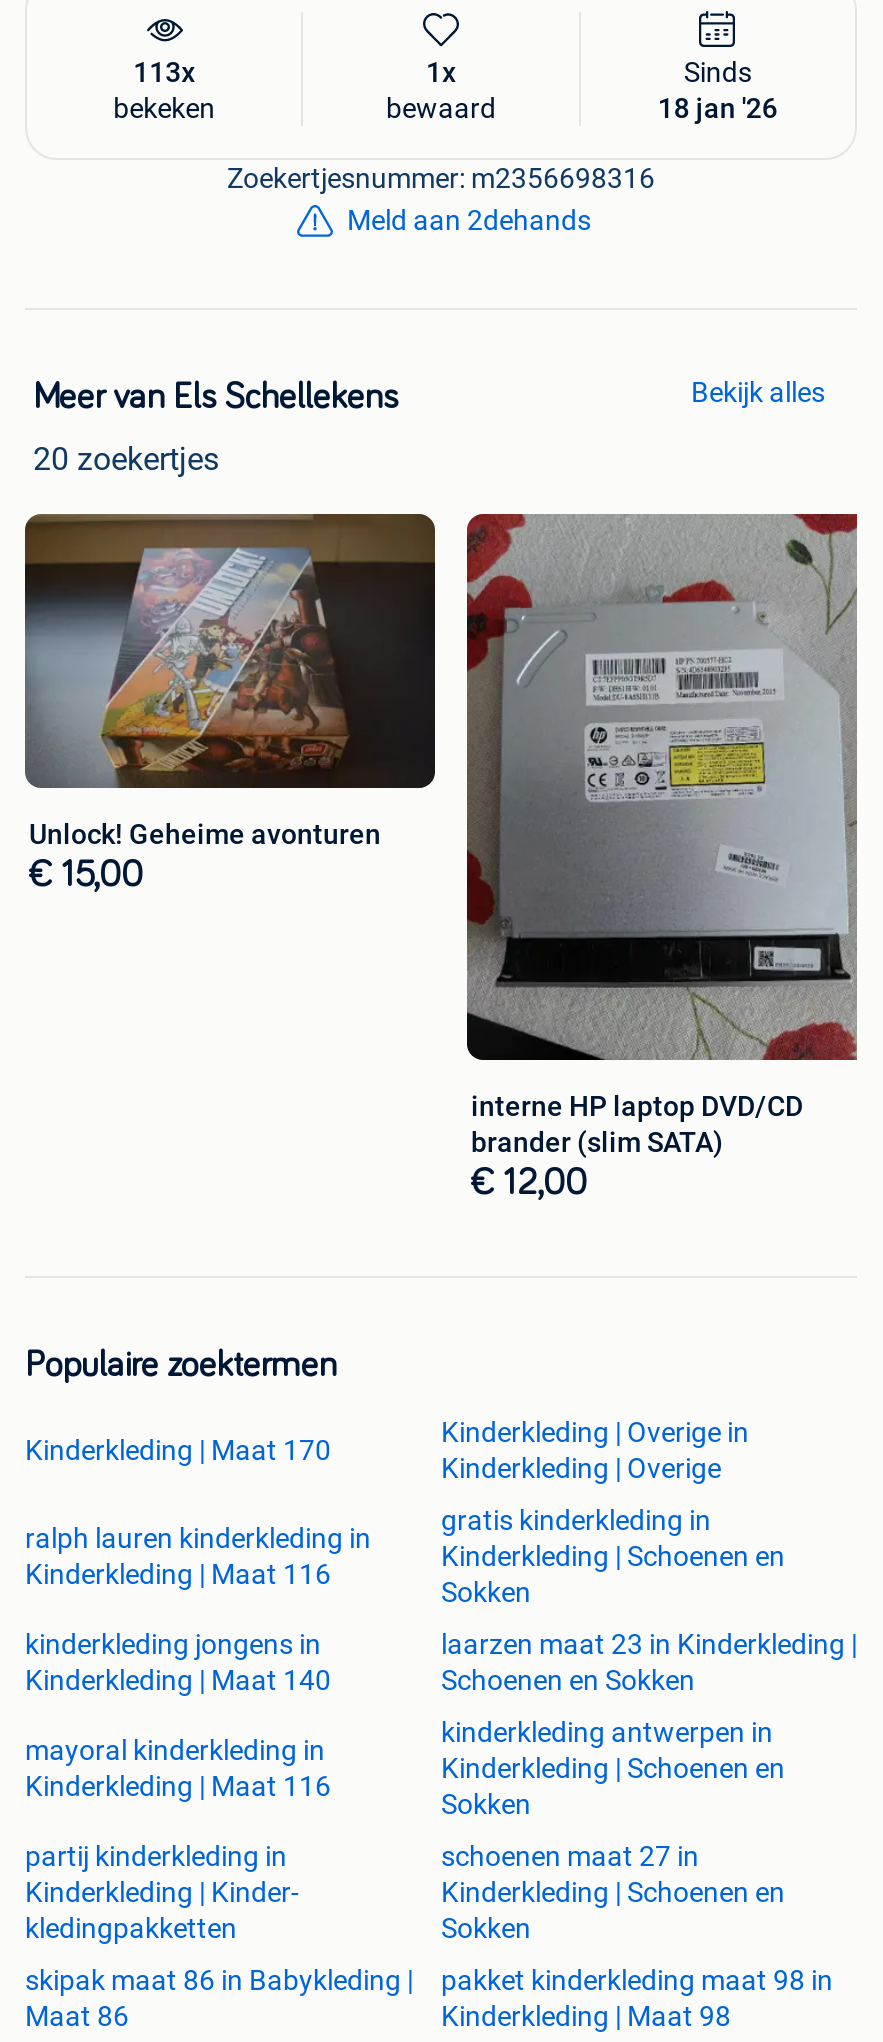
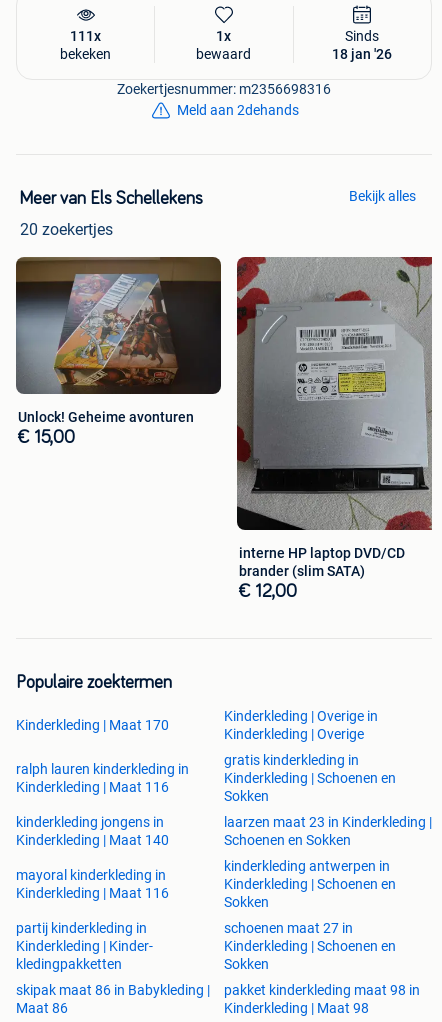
[133,57,195,89] 113x -> [70,28,101,44] 111x

